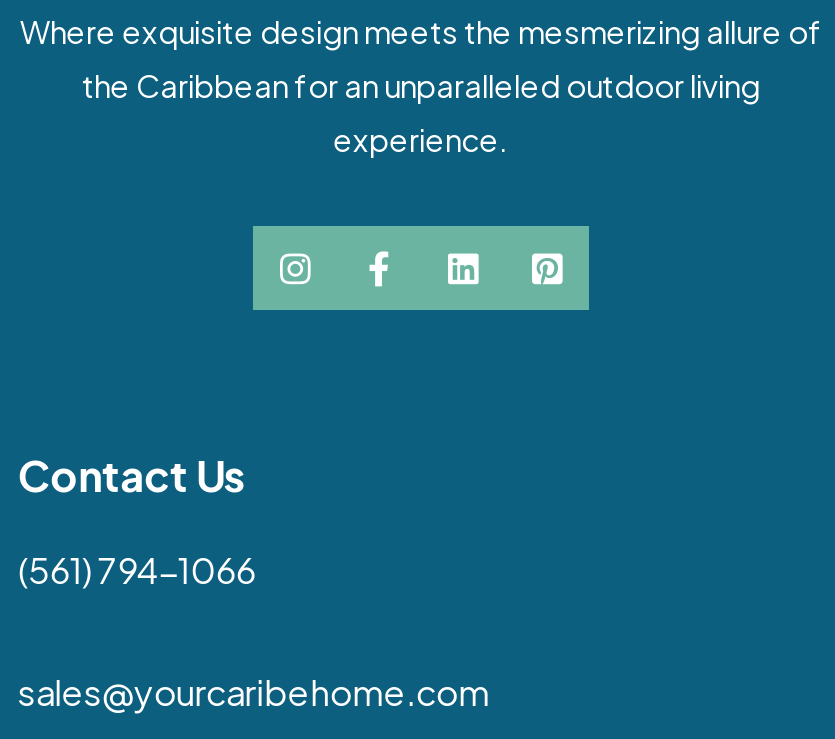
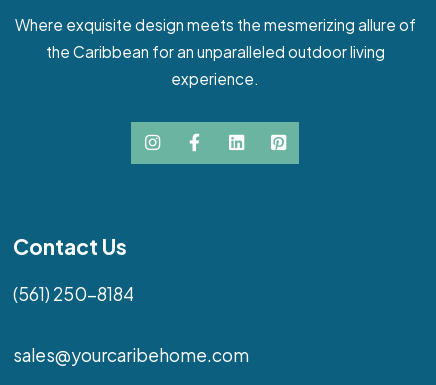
[18,548,256,592] (561) 794-1066 -> [13,282,134,304] (561) 250-8184

